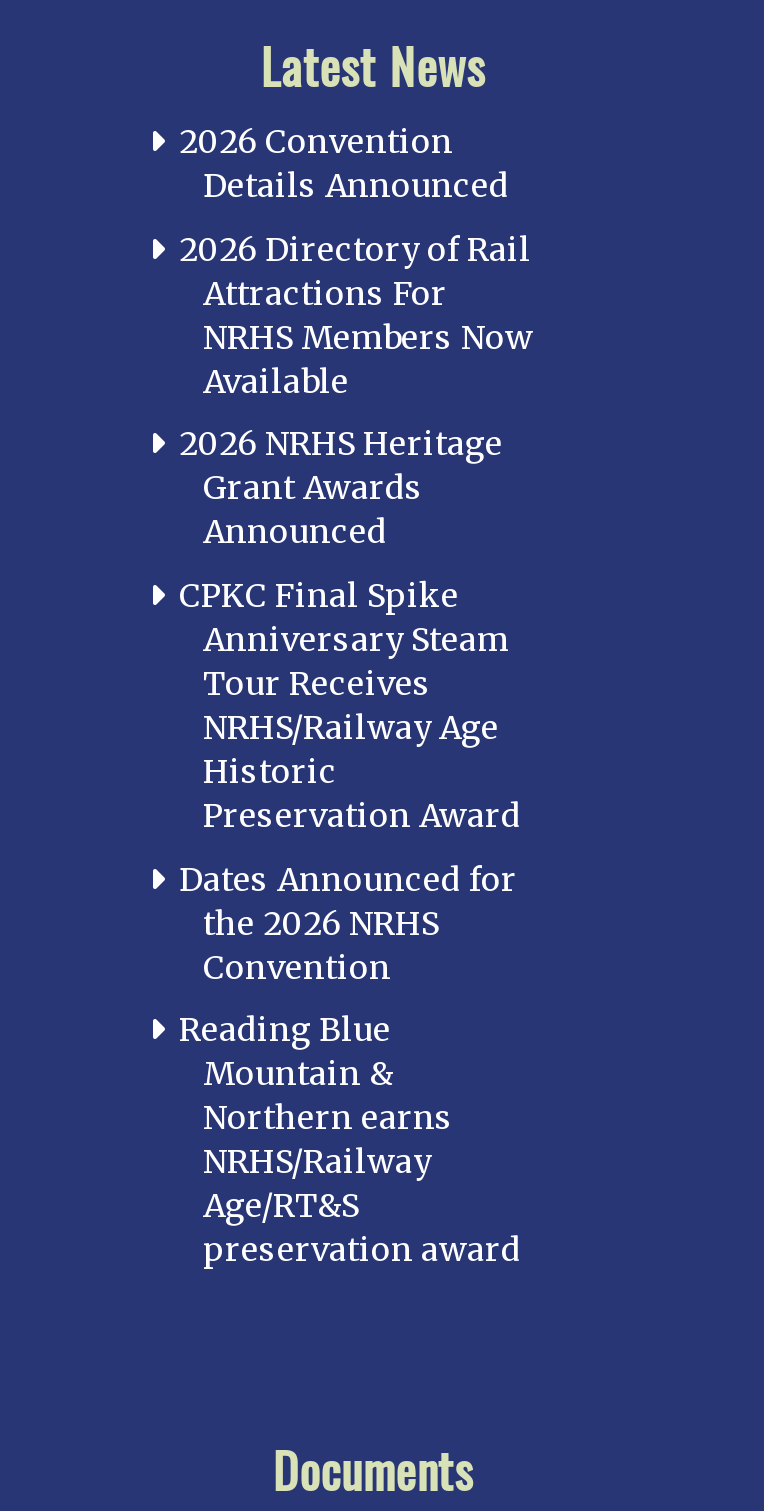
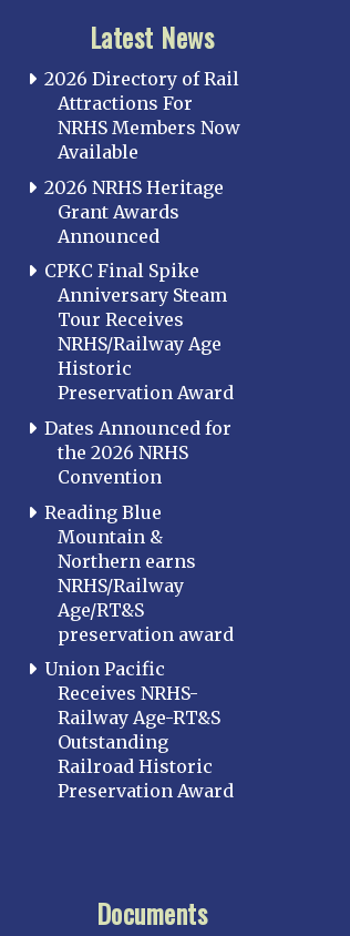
[179,121,509,205] 2026 Convention | Details Announced -> none
moved [179,229,533,1269] -> [44,68,240,645]: 2026 Directory of Rail | Attractions For | NRHS Members Now | ... | Age/RT&S | preservation award
none -> [44,658,234,802] Union Pacific | Receives NRHS- | Railway Age-RT&S | Outstanding | Railroad Historic | Preservation Award

